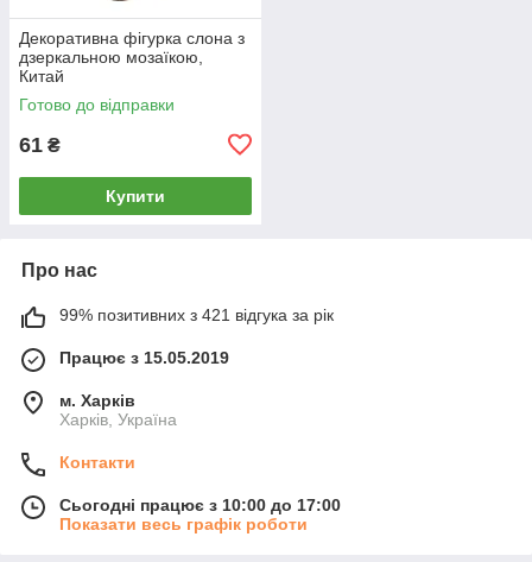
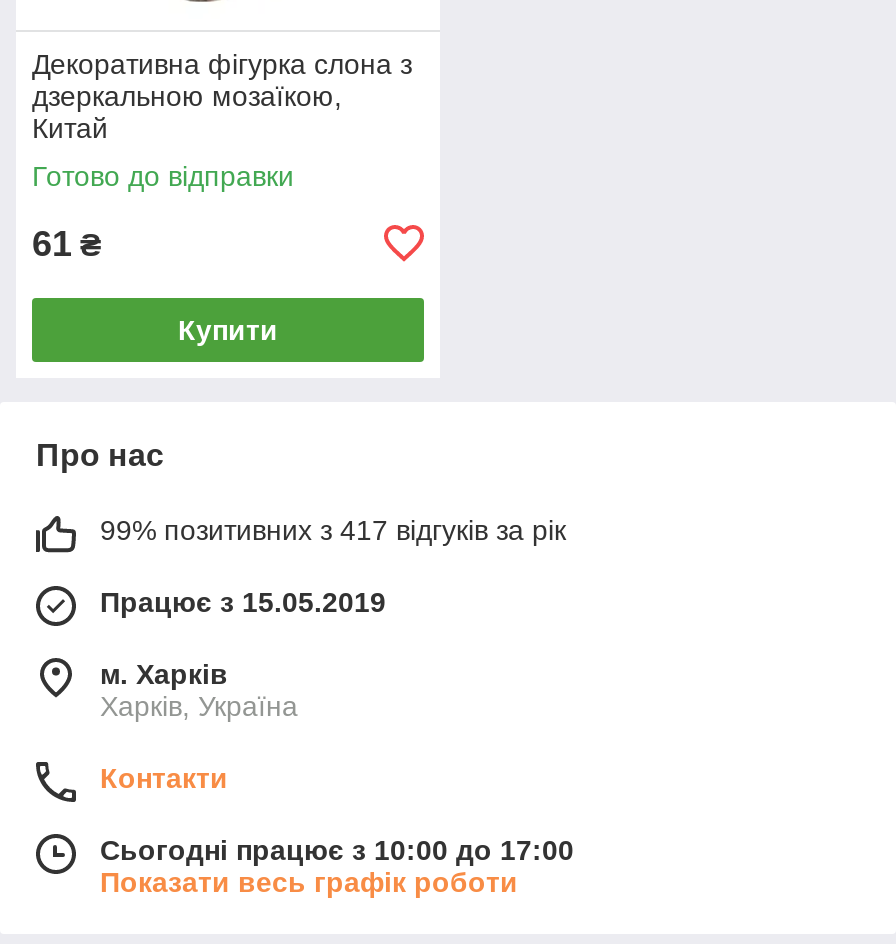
[59,305,334,324] 99% позитивних з 421 відгука за рік -> [100,514,566,546] 99% позитивних з 417 відгуків за рік

